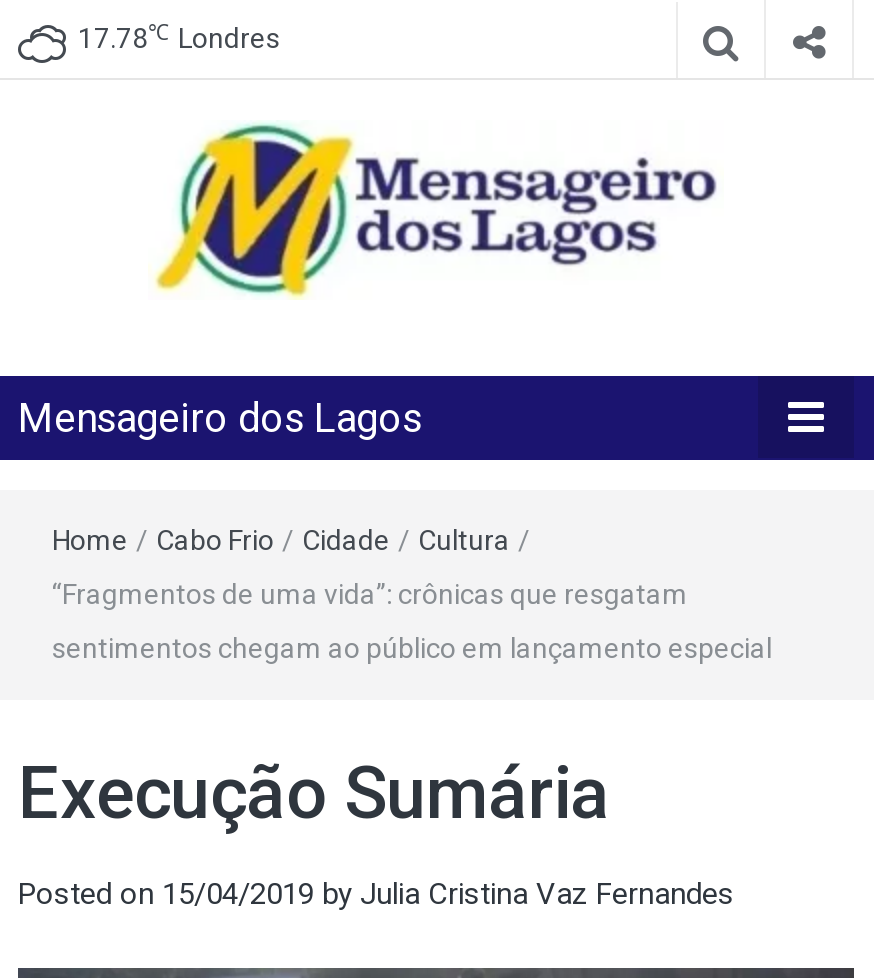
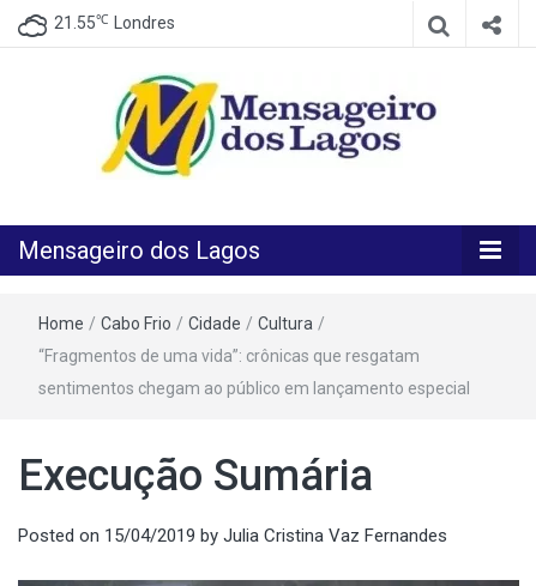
[78,20,280,54] 17.78℃ Londres -> [54,12,175,32] 21.55℃ Londres

